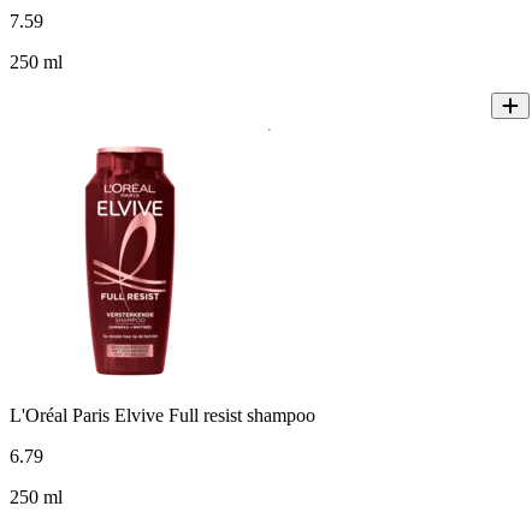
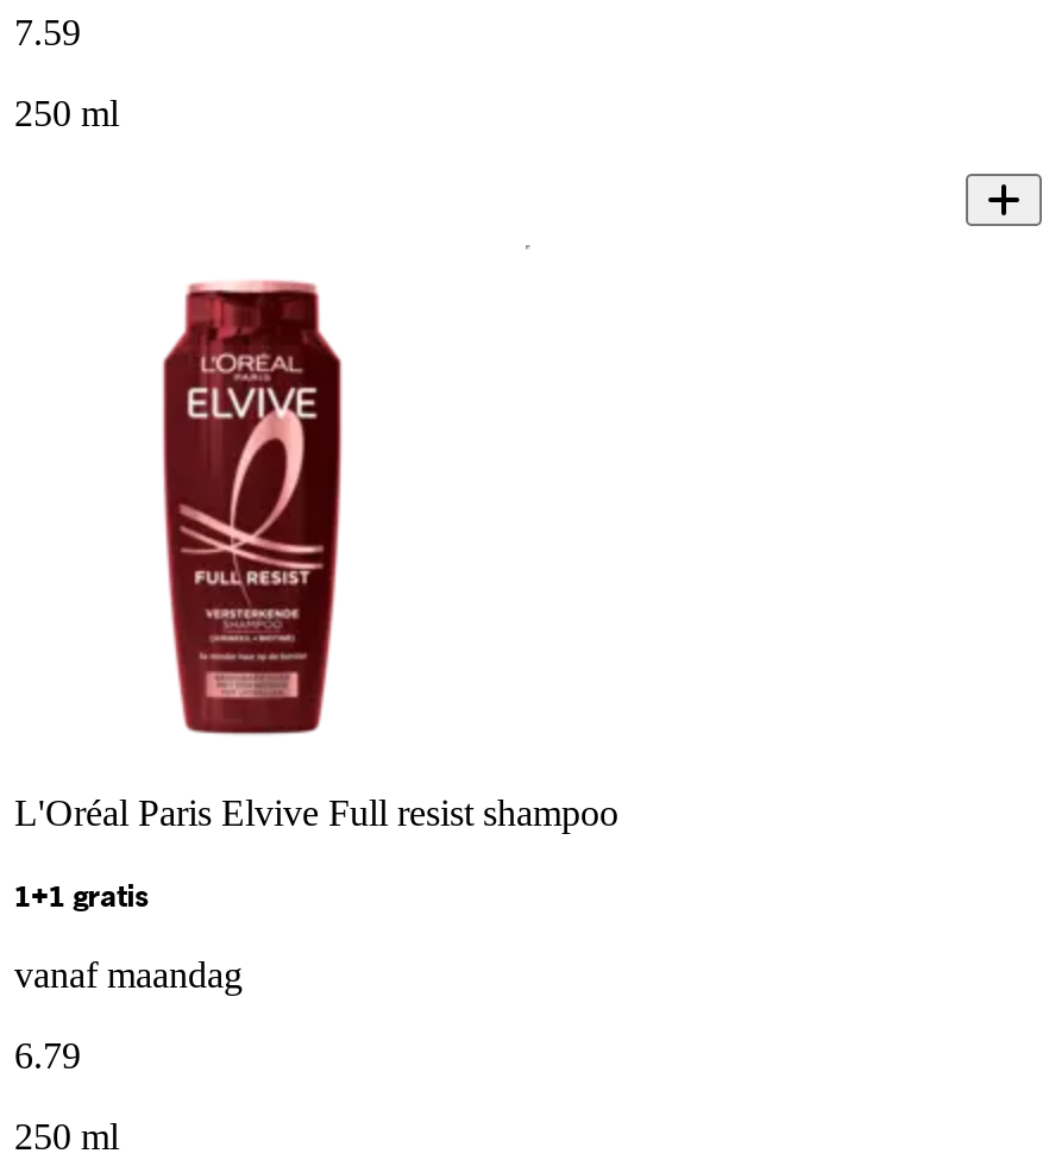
none -> [14,884,243,993] 1+1 gratis | vanaf maandag

